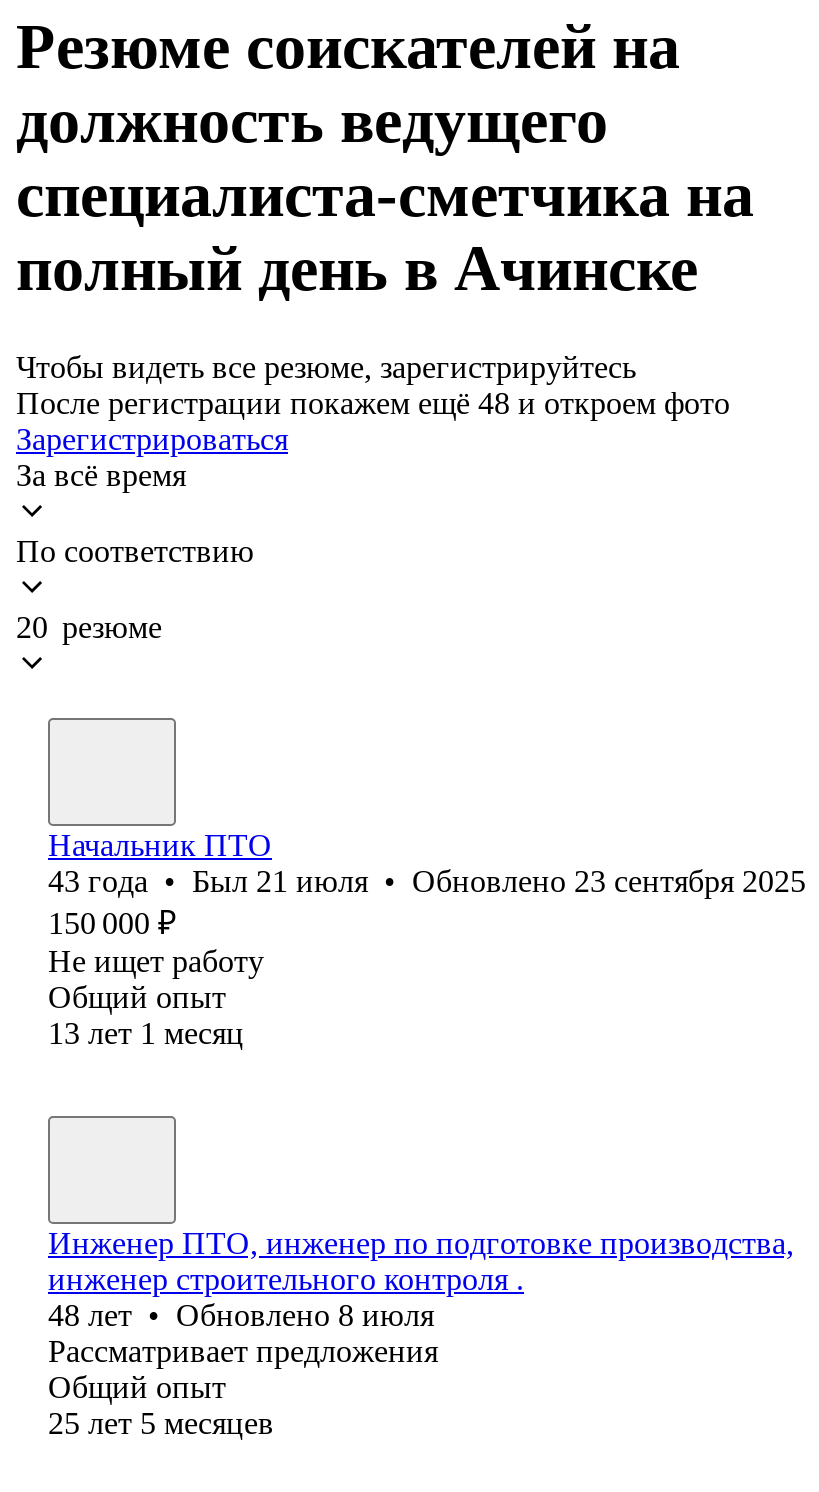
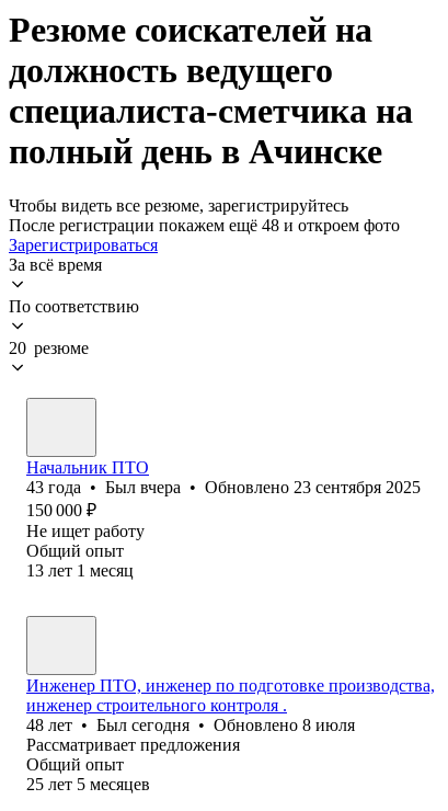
[48,864,806,898] 43 года • Был 21 июля • Обновлено 23 сентября 2025 -> [26,478,421,496] 43 года • Был вчера • Обновлено 23 сентября 2025
[48,1298,434,1332] 48 лет • Обновлено 8 июля -> [26,716,355,734] 48 лет • Был сегодня • Обновлено 8 июля

